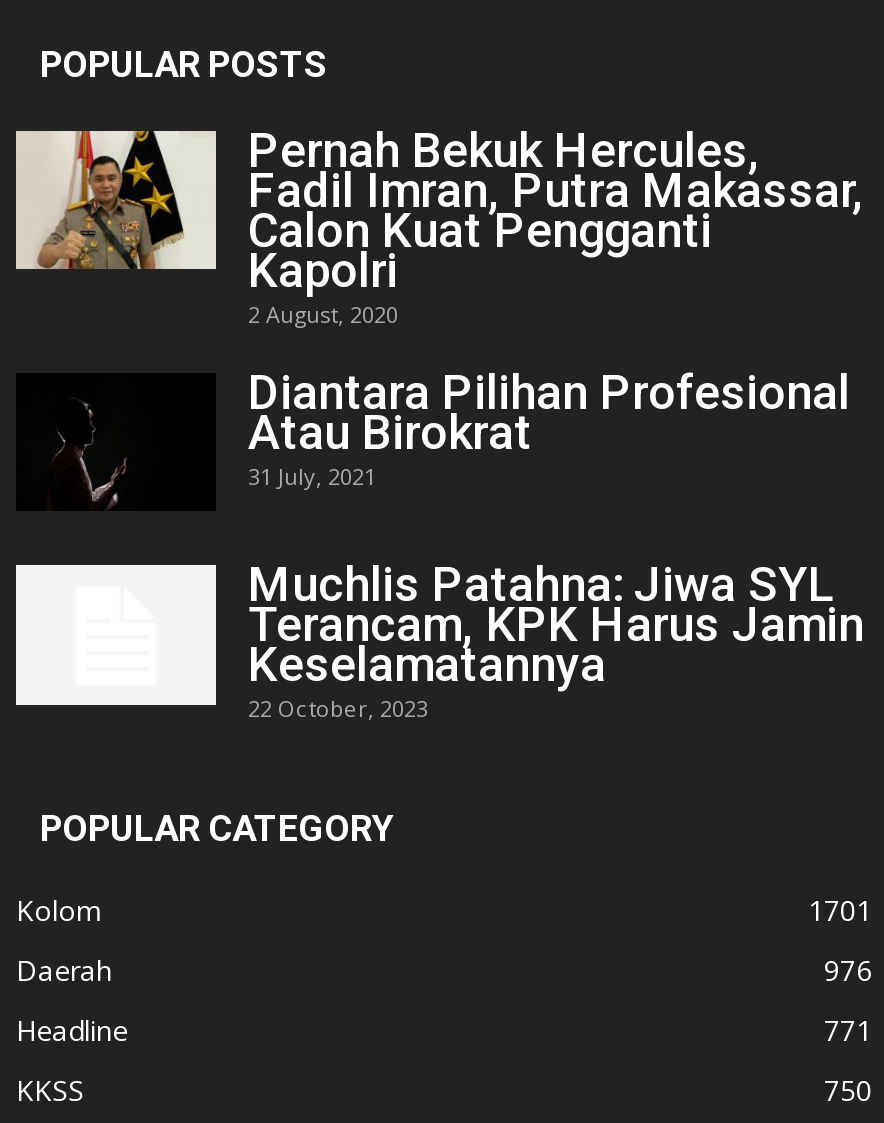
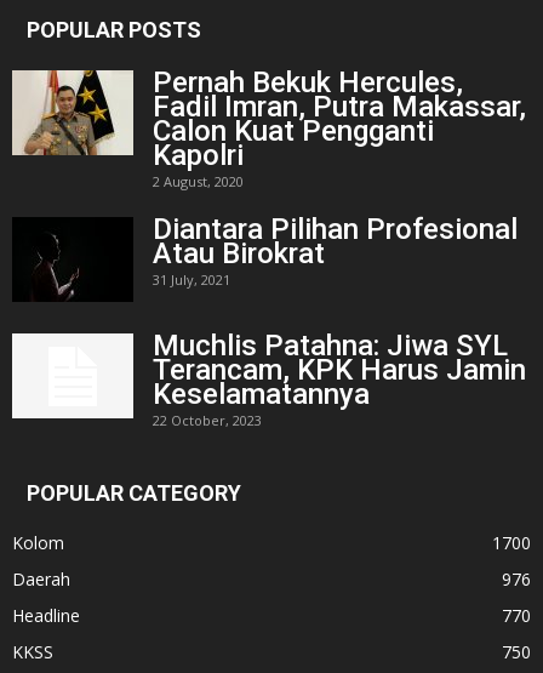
[808,891,872,929] 1701 -> [492,531,531,554] 1700
[824,1011,872,1049] 771 -> [502,604,531,627] 770

